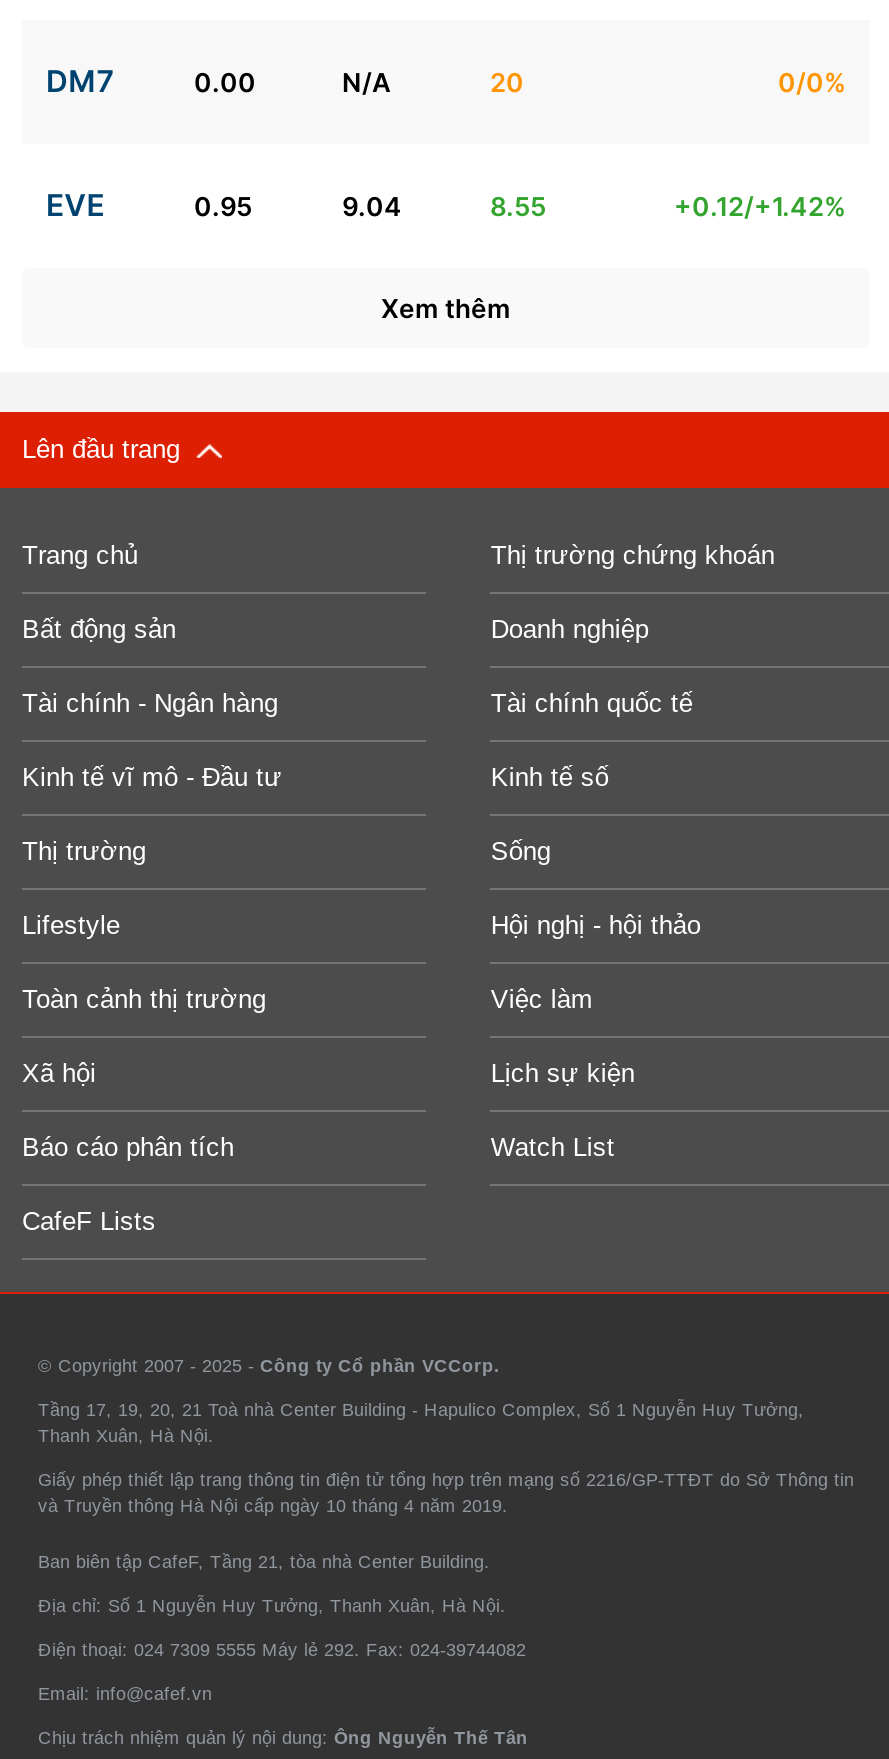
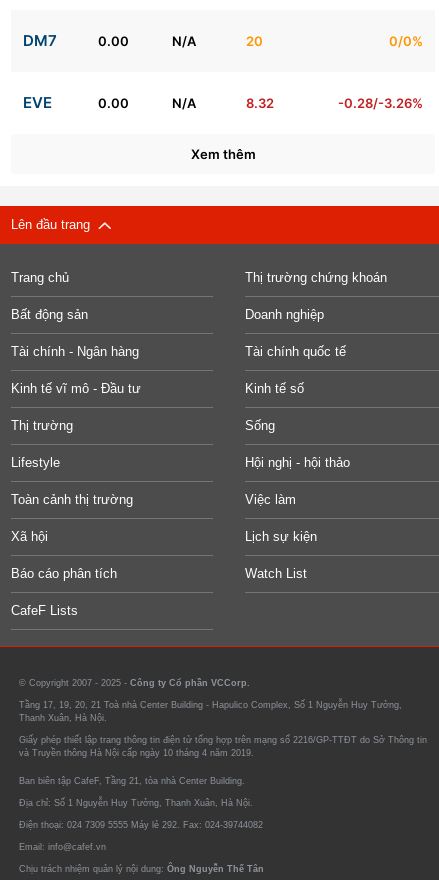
[194,189,846,221] 0.95 | 9.04 | 8.55 | +0.12/+1.42% -> [98,95,423,111] 0.00 | N/A | 8.32 | -0.28/-3.26%

